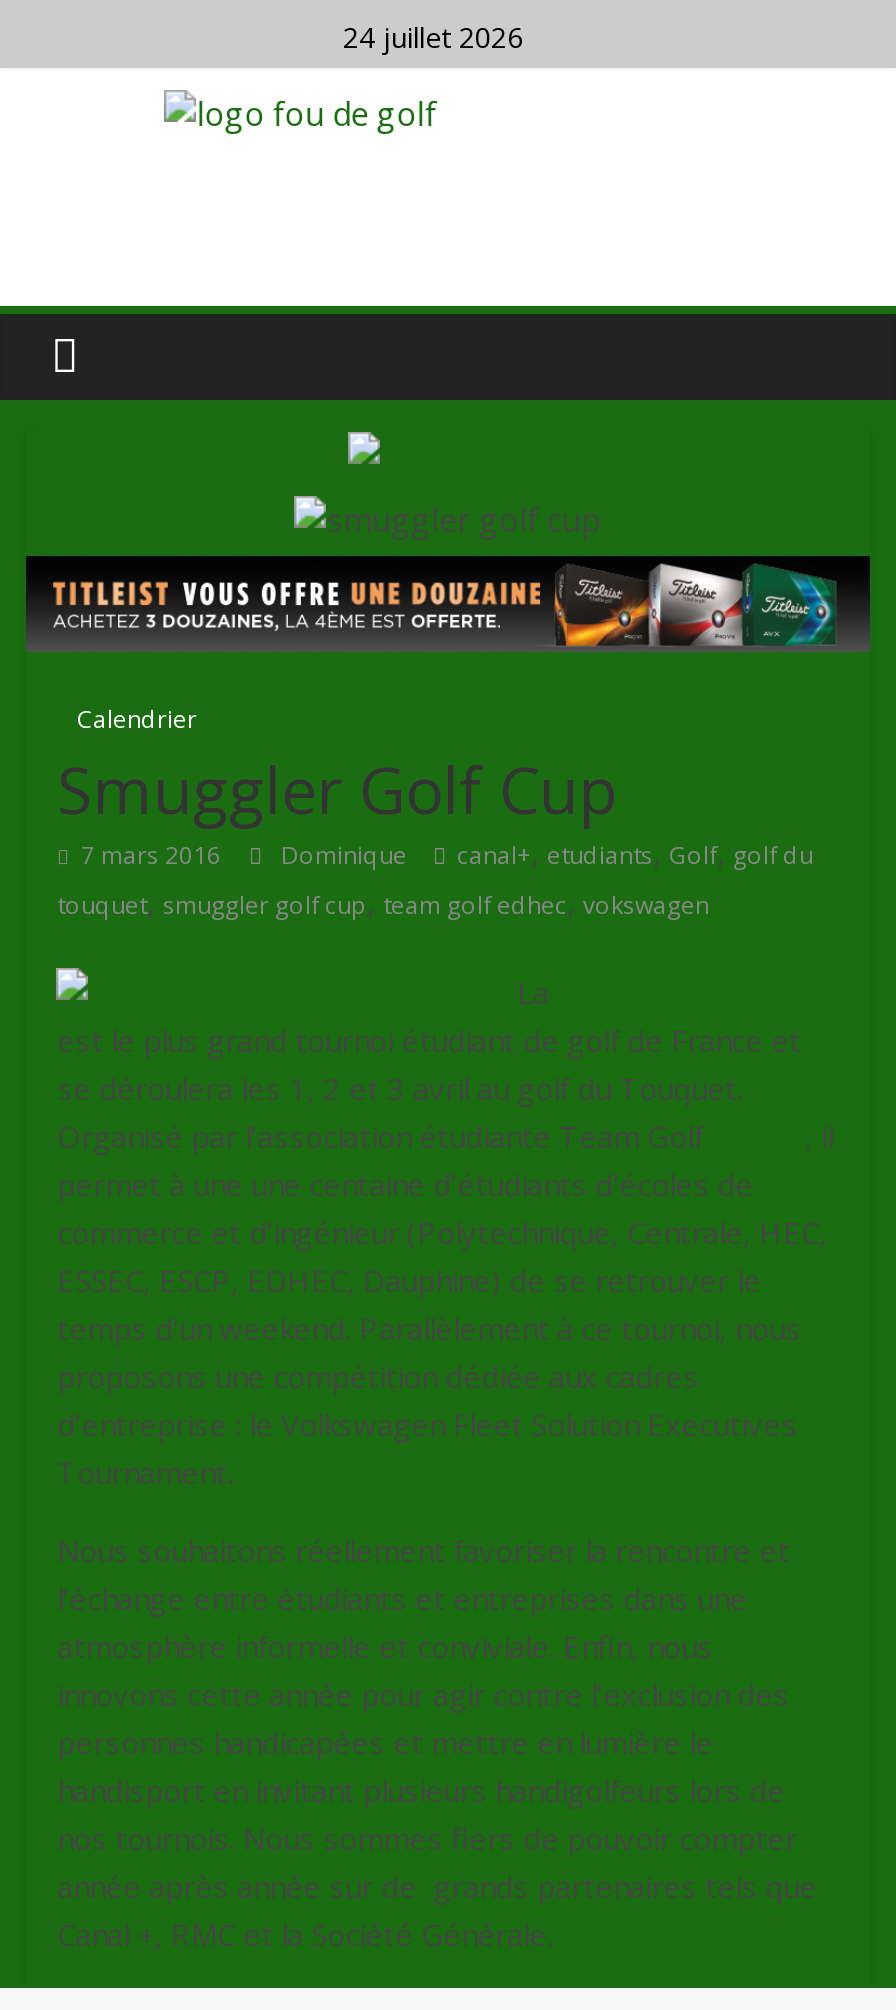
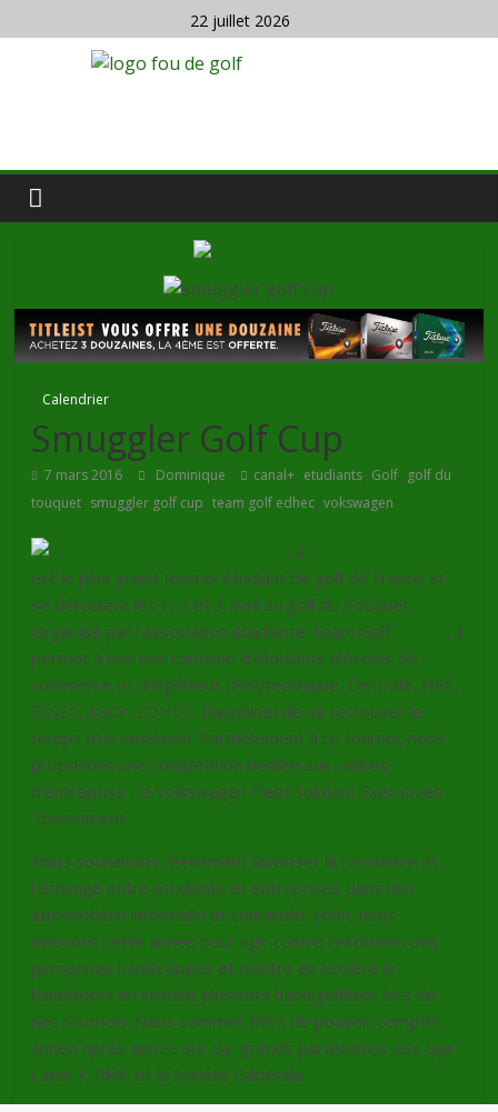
[343,18,523,56] 24 juillet 2026 -> [191,10,291,31] 22 juillet 2026

